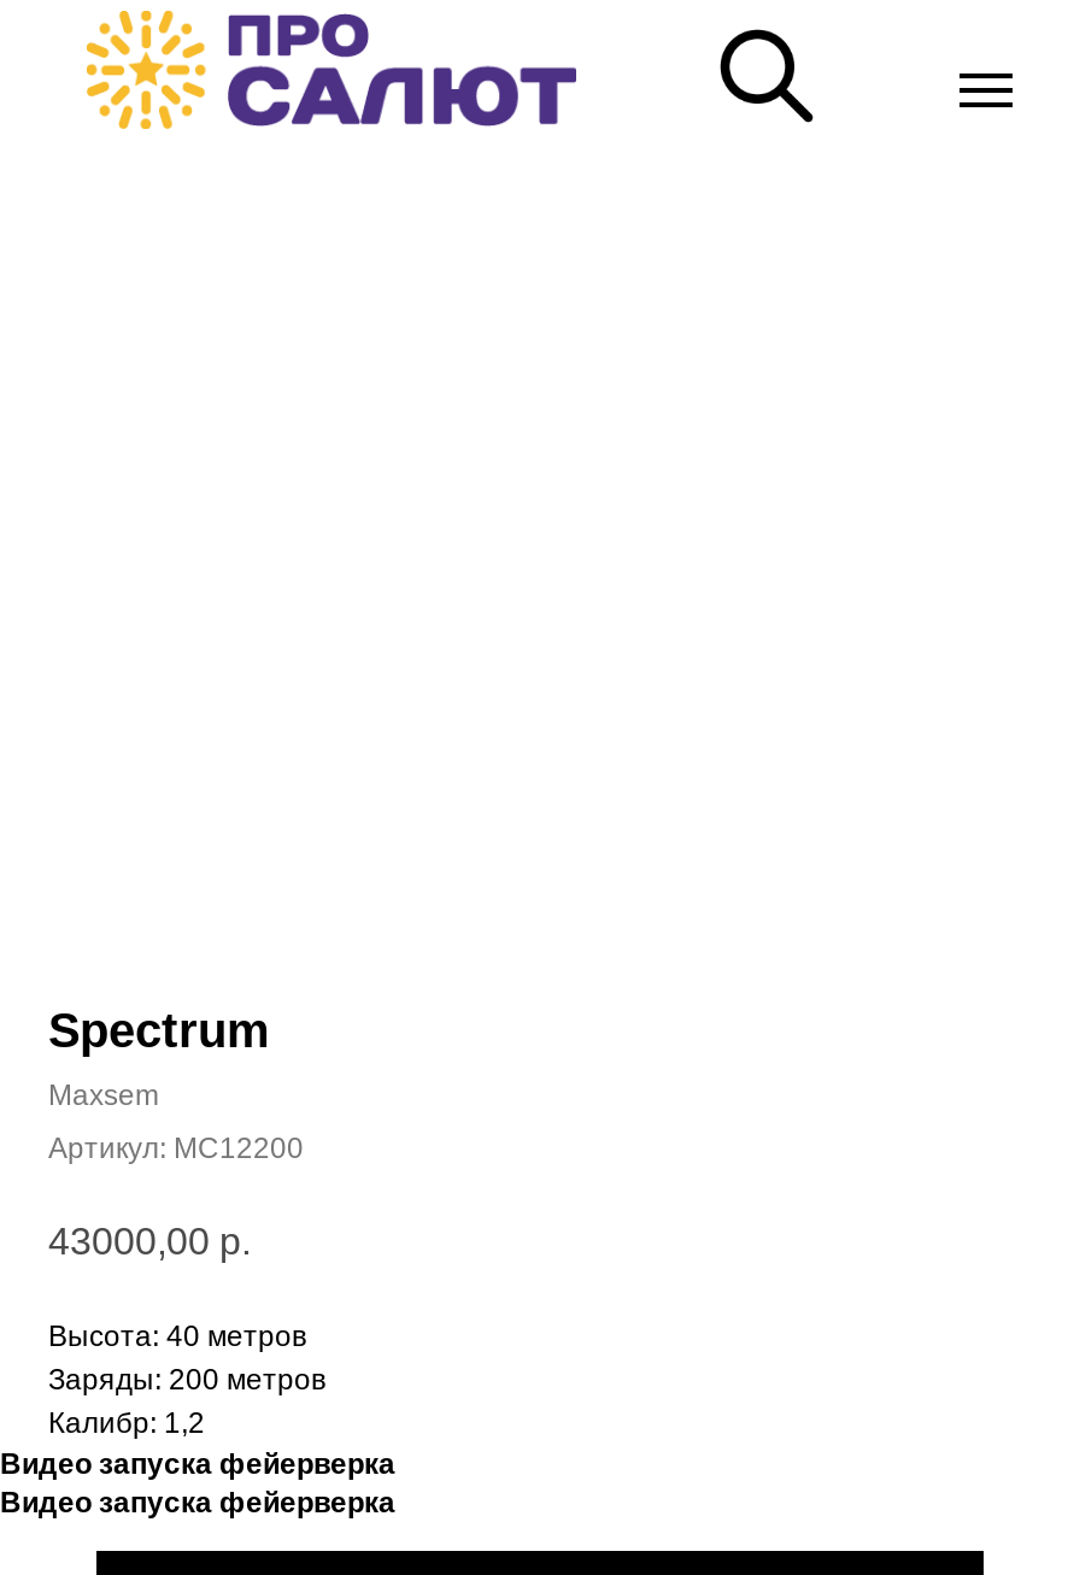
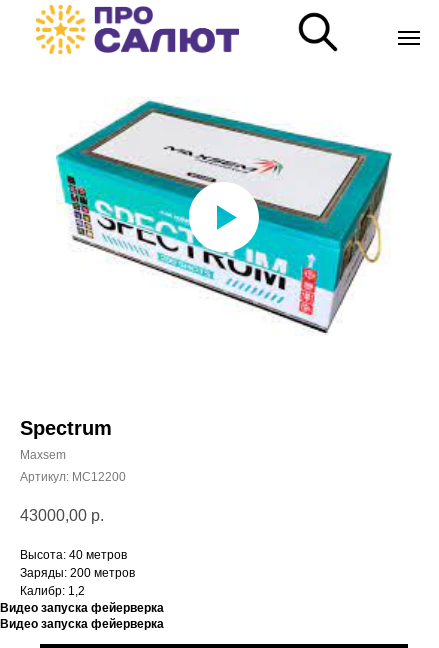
none -> [55,99,392,334] [image]

